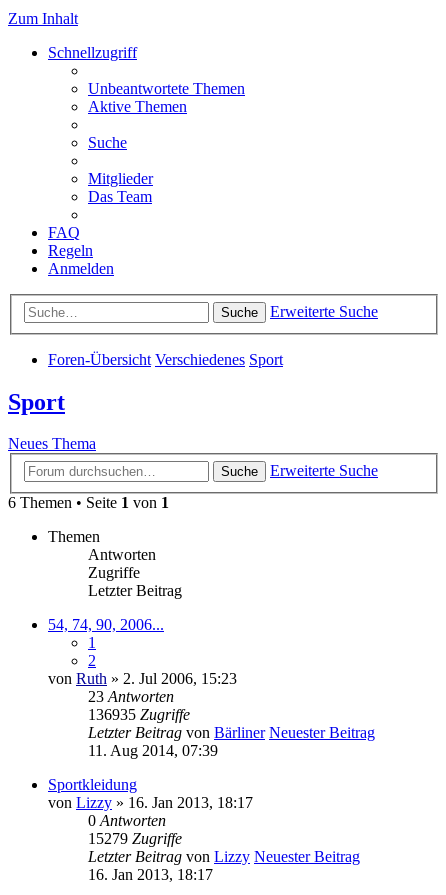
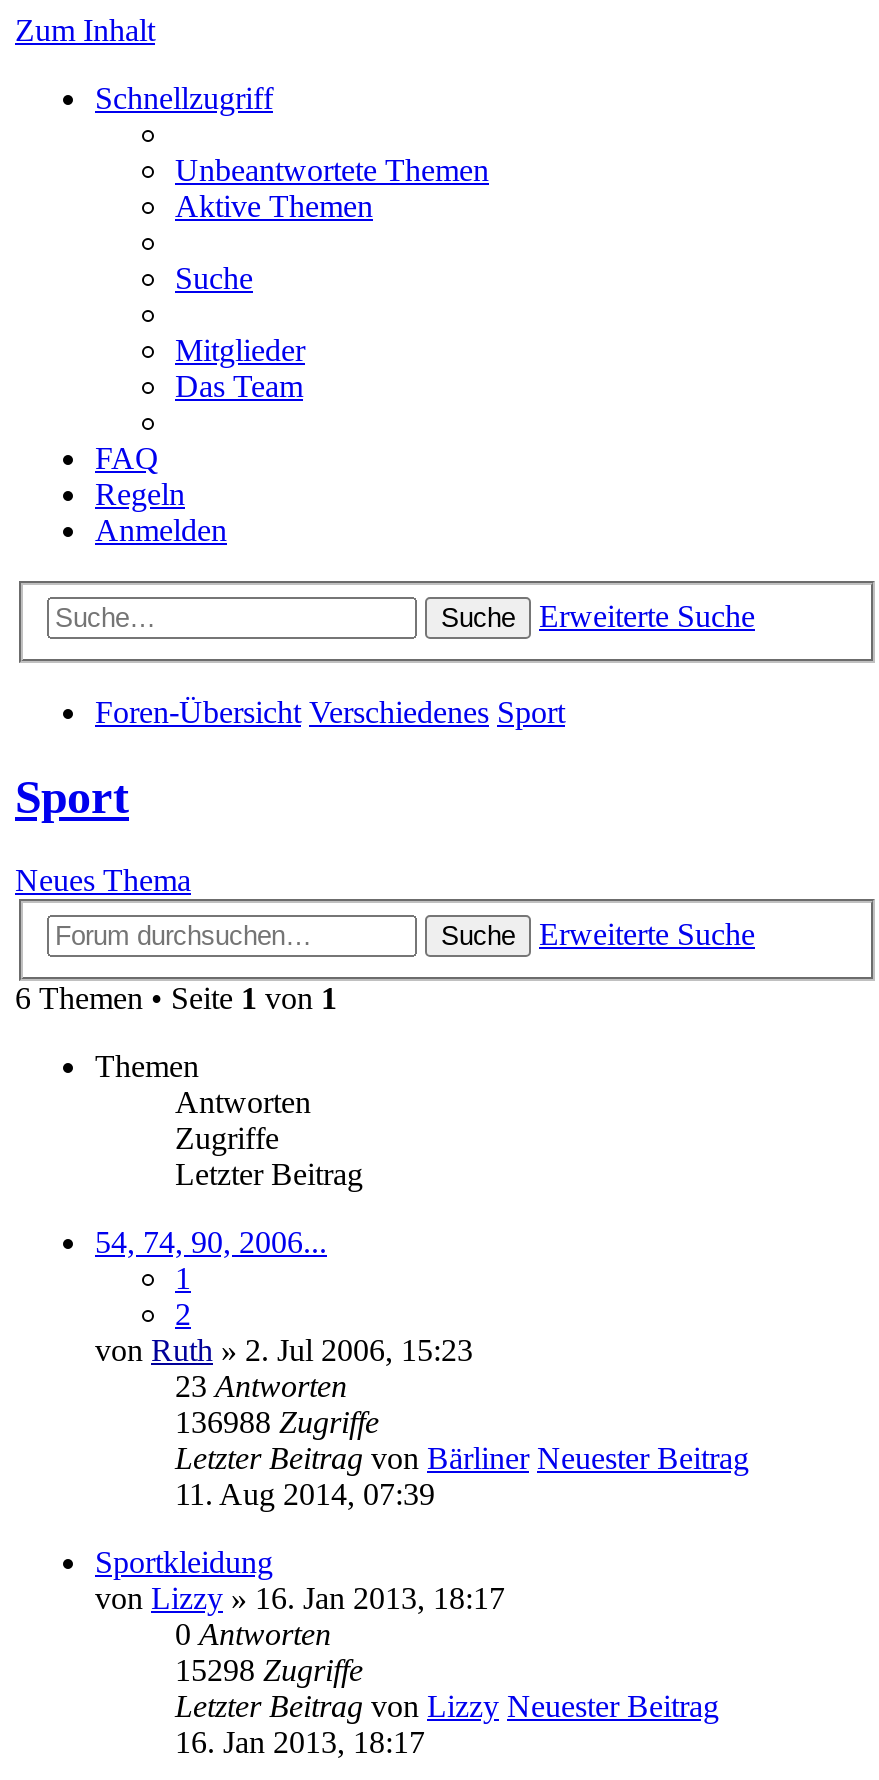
[88,706,190,723] 136935 Zugriffe -> [175,1405,379,1439] 136988 Zugriffe
[88,830,182,847] 15279 Zugriffe -> [175,1653,363,1687] 15298 Zugriffe

